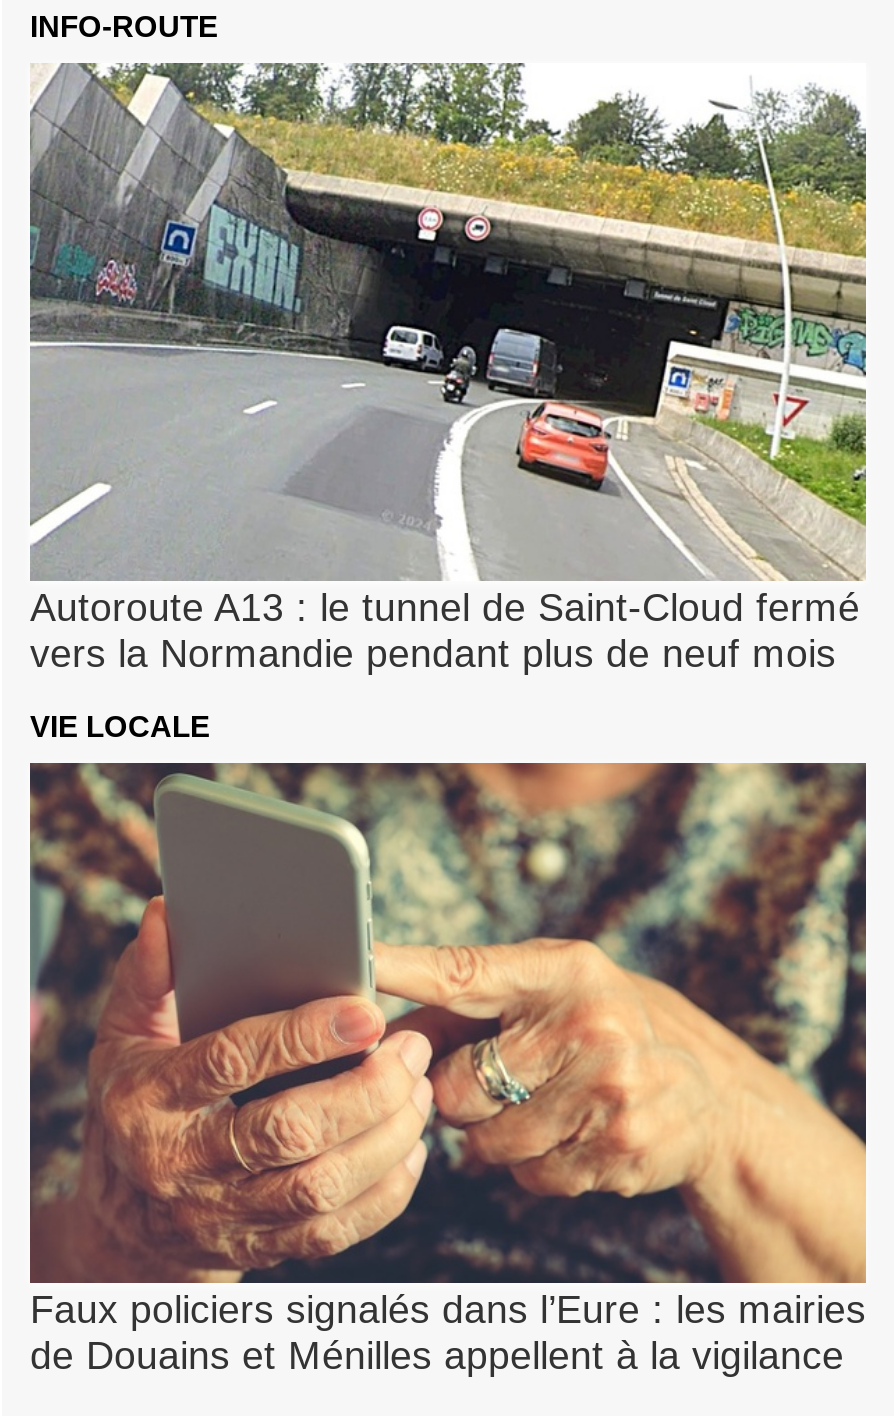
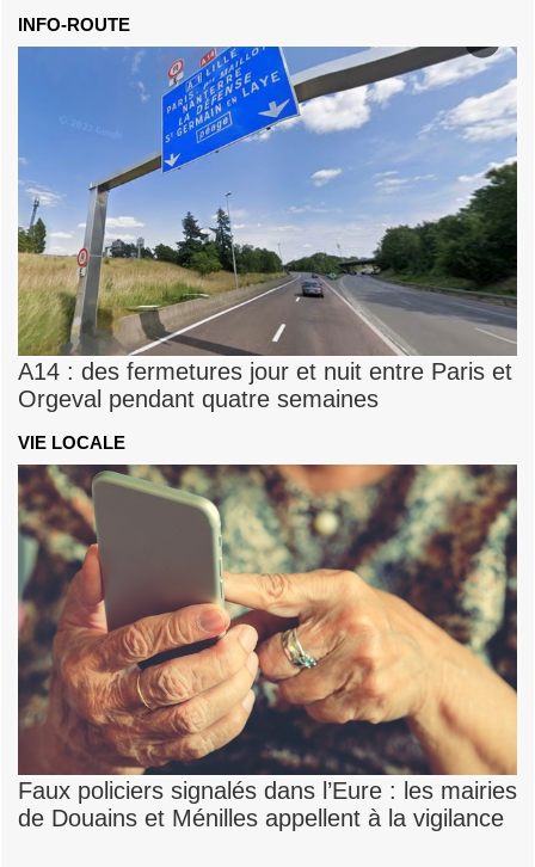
[28,61,868,676] [image] | Autoroute A13 : le tunnel de Saint-Cloud fermé | vers la Normandie pendant plus de neuf mois -> [17,45,518,413] [image] | A14 : des fermetures jour et nuit entre Paris et | Orgeval pendant quatre semaines

